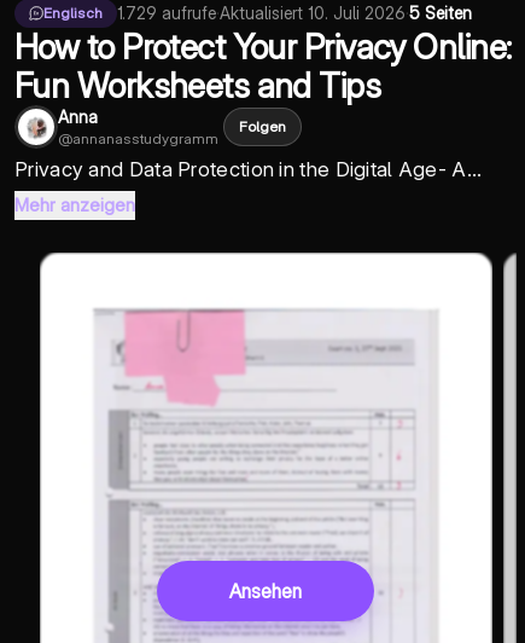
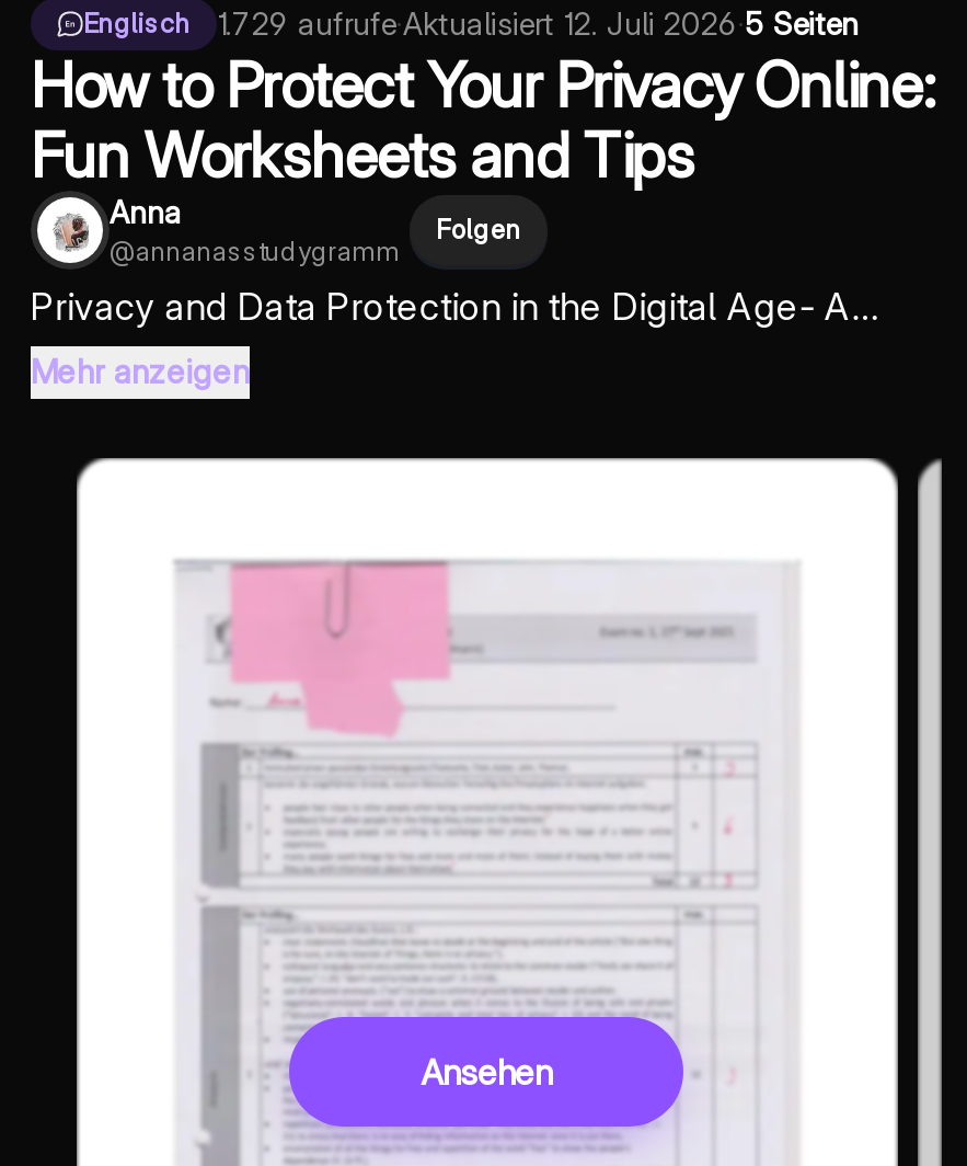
[117,2,472,23] 1.729 aufrufe · Aktualisiert 10. Juli 2026 · 5 Seiten -> [217,4,859,42] 1.729 aufrufe · Aktualisiert 12. Juli 2026 · 5 Seiten

